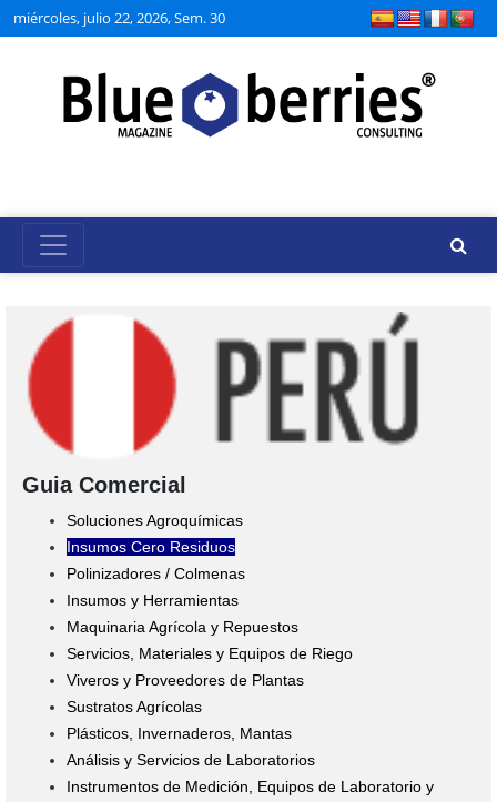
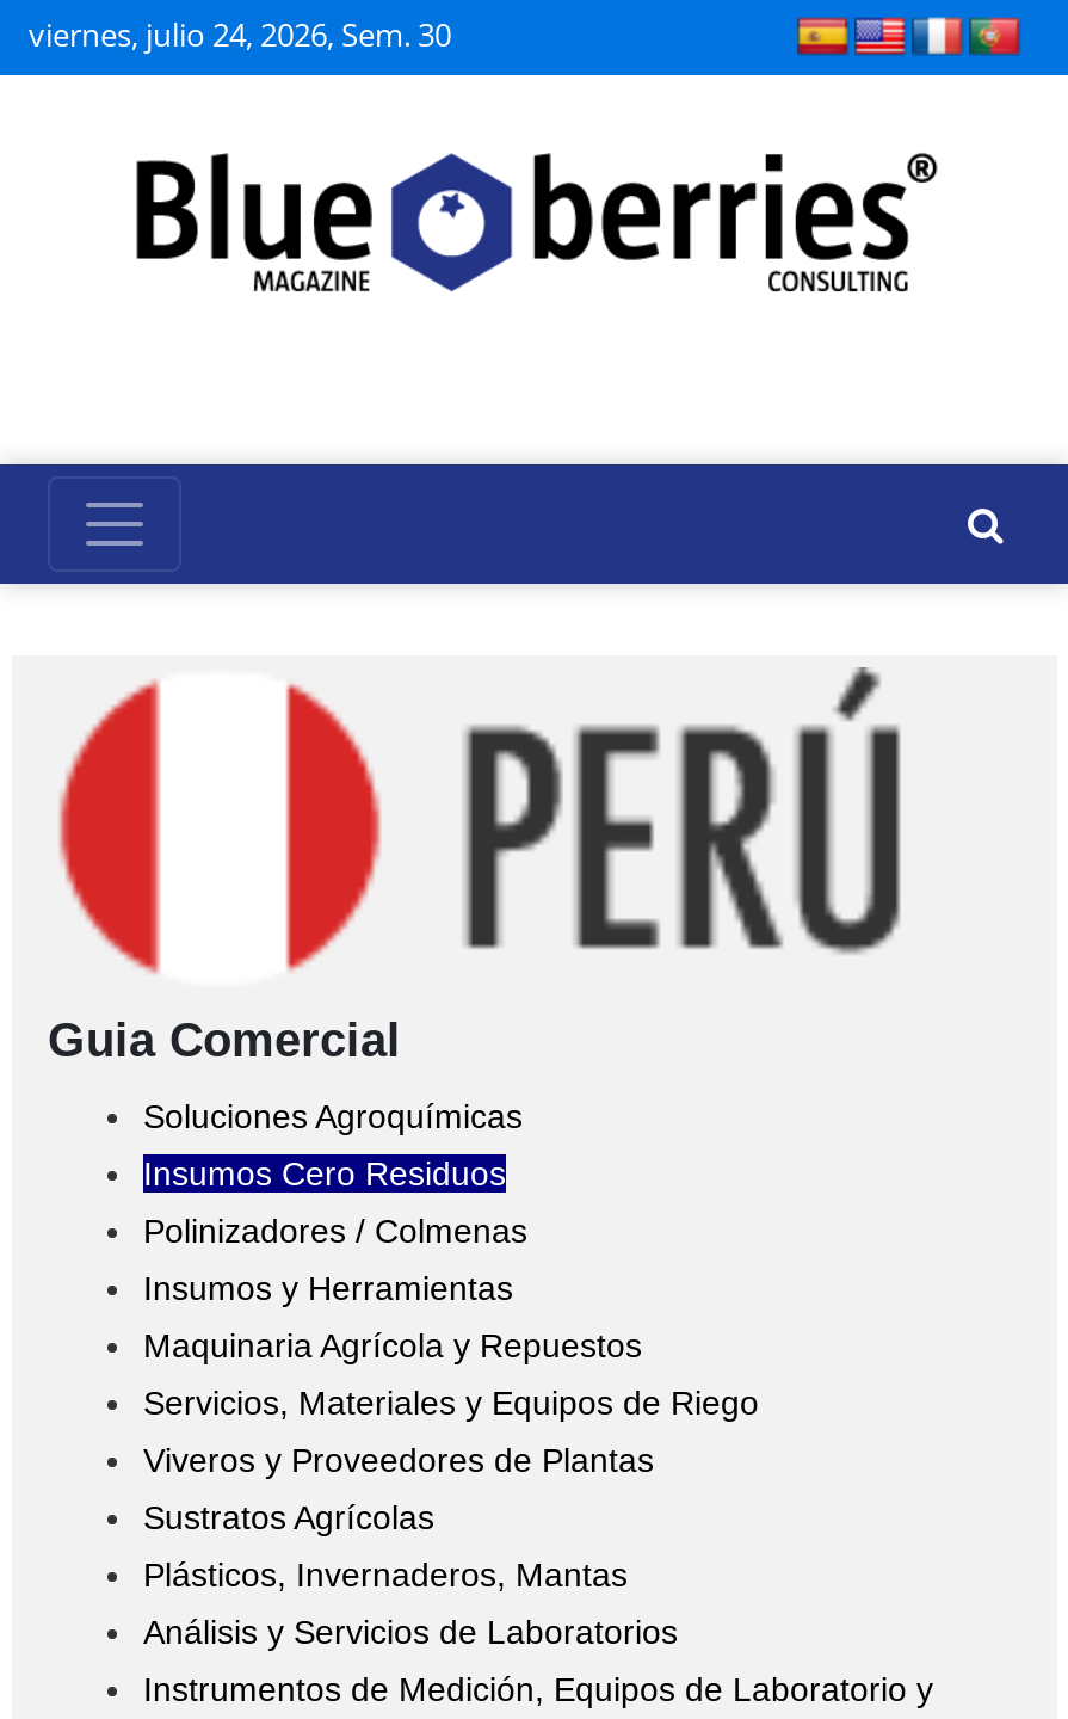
[13,8,225,28] miércoles, julio 22, 2026, Sem. 30 -> [29,13,451,56] viernes, julio 24, 2026, Sem. 30

